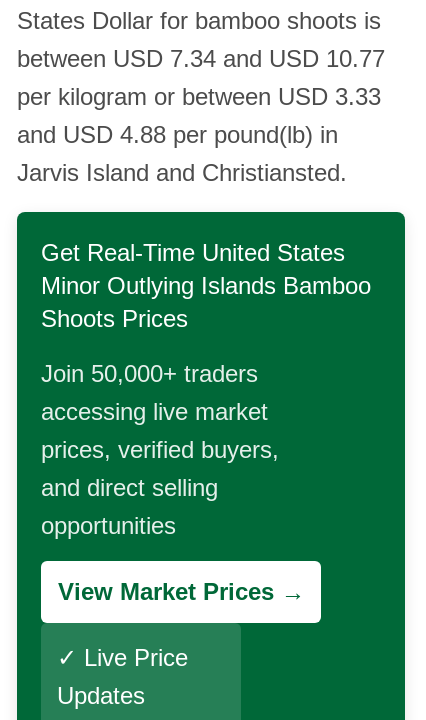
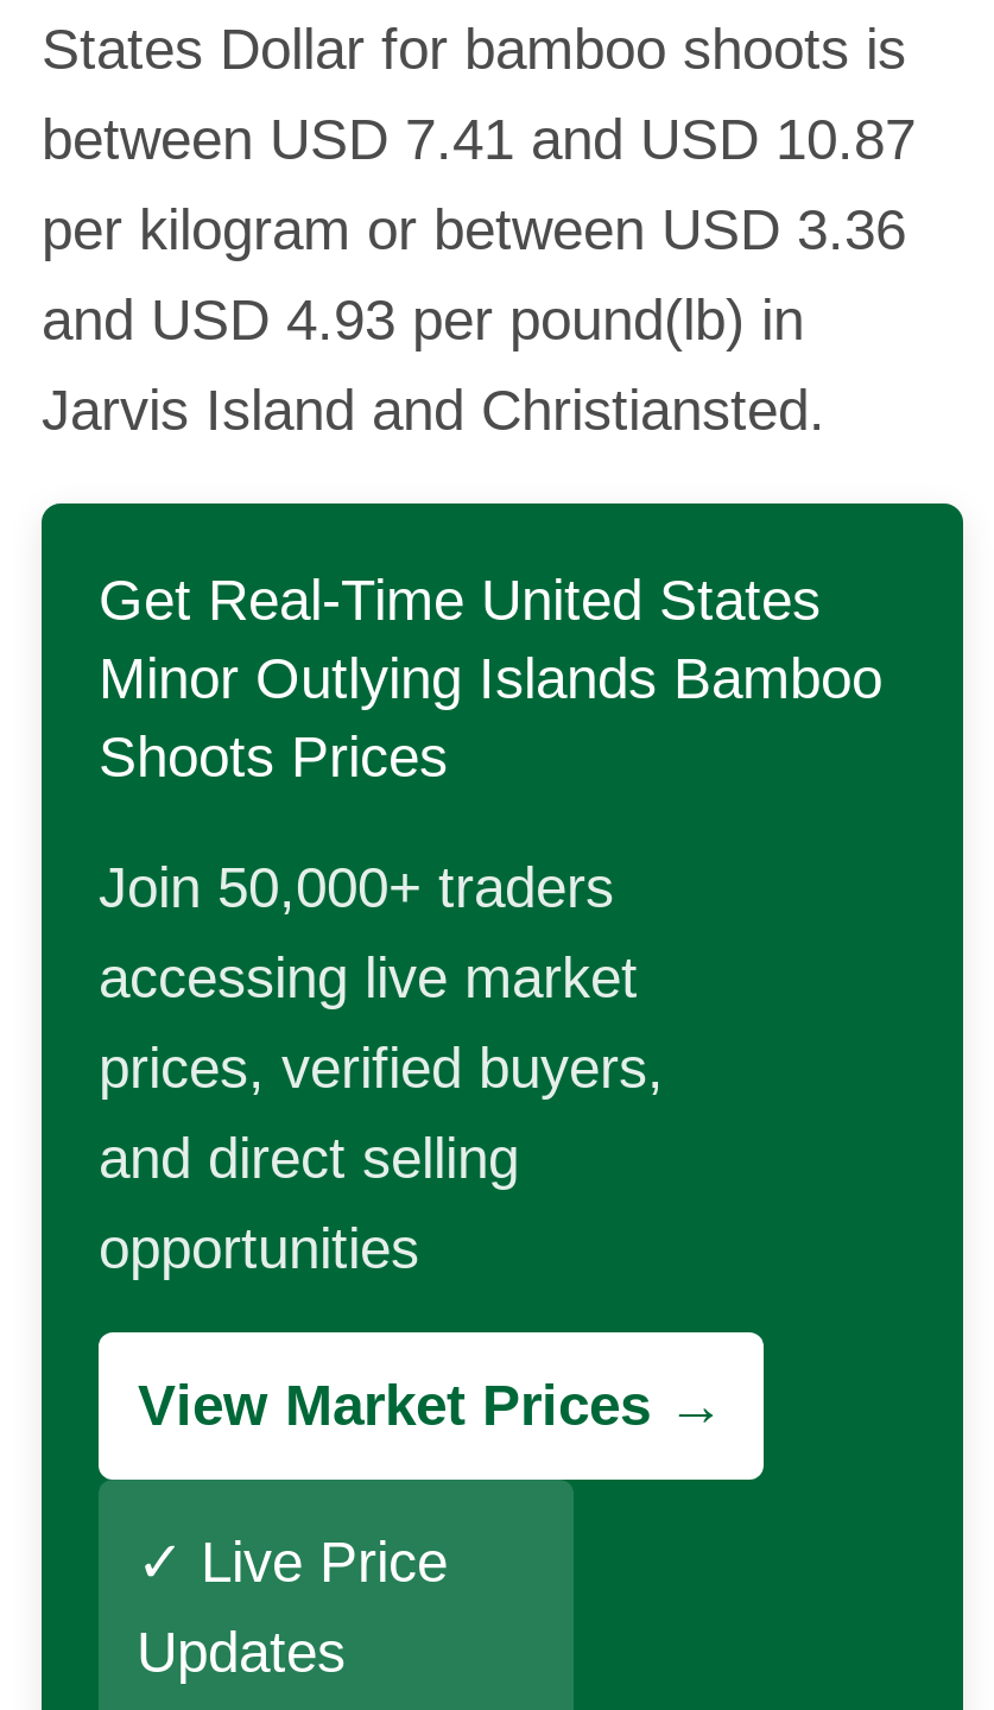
[17,45,385,72] between USD 7.34 and USD 10.77 -> [42,107,916,171] between USD 7.41 and USD 10.87
[17,83,381,110] per kilogram or between USD 3.33 -> [42,197,906,261] per kilogram or between USD 3.36
[17,121,338,148] and USD 4.88 per pound(lb) in -> [42,287,804,351] and USD 4.93 per pound(lb) in

